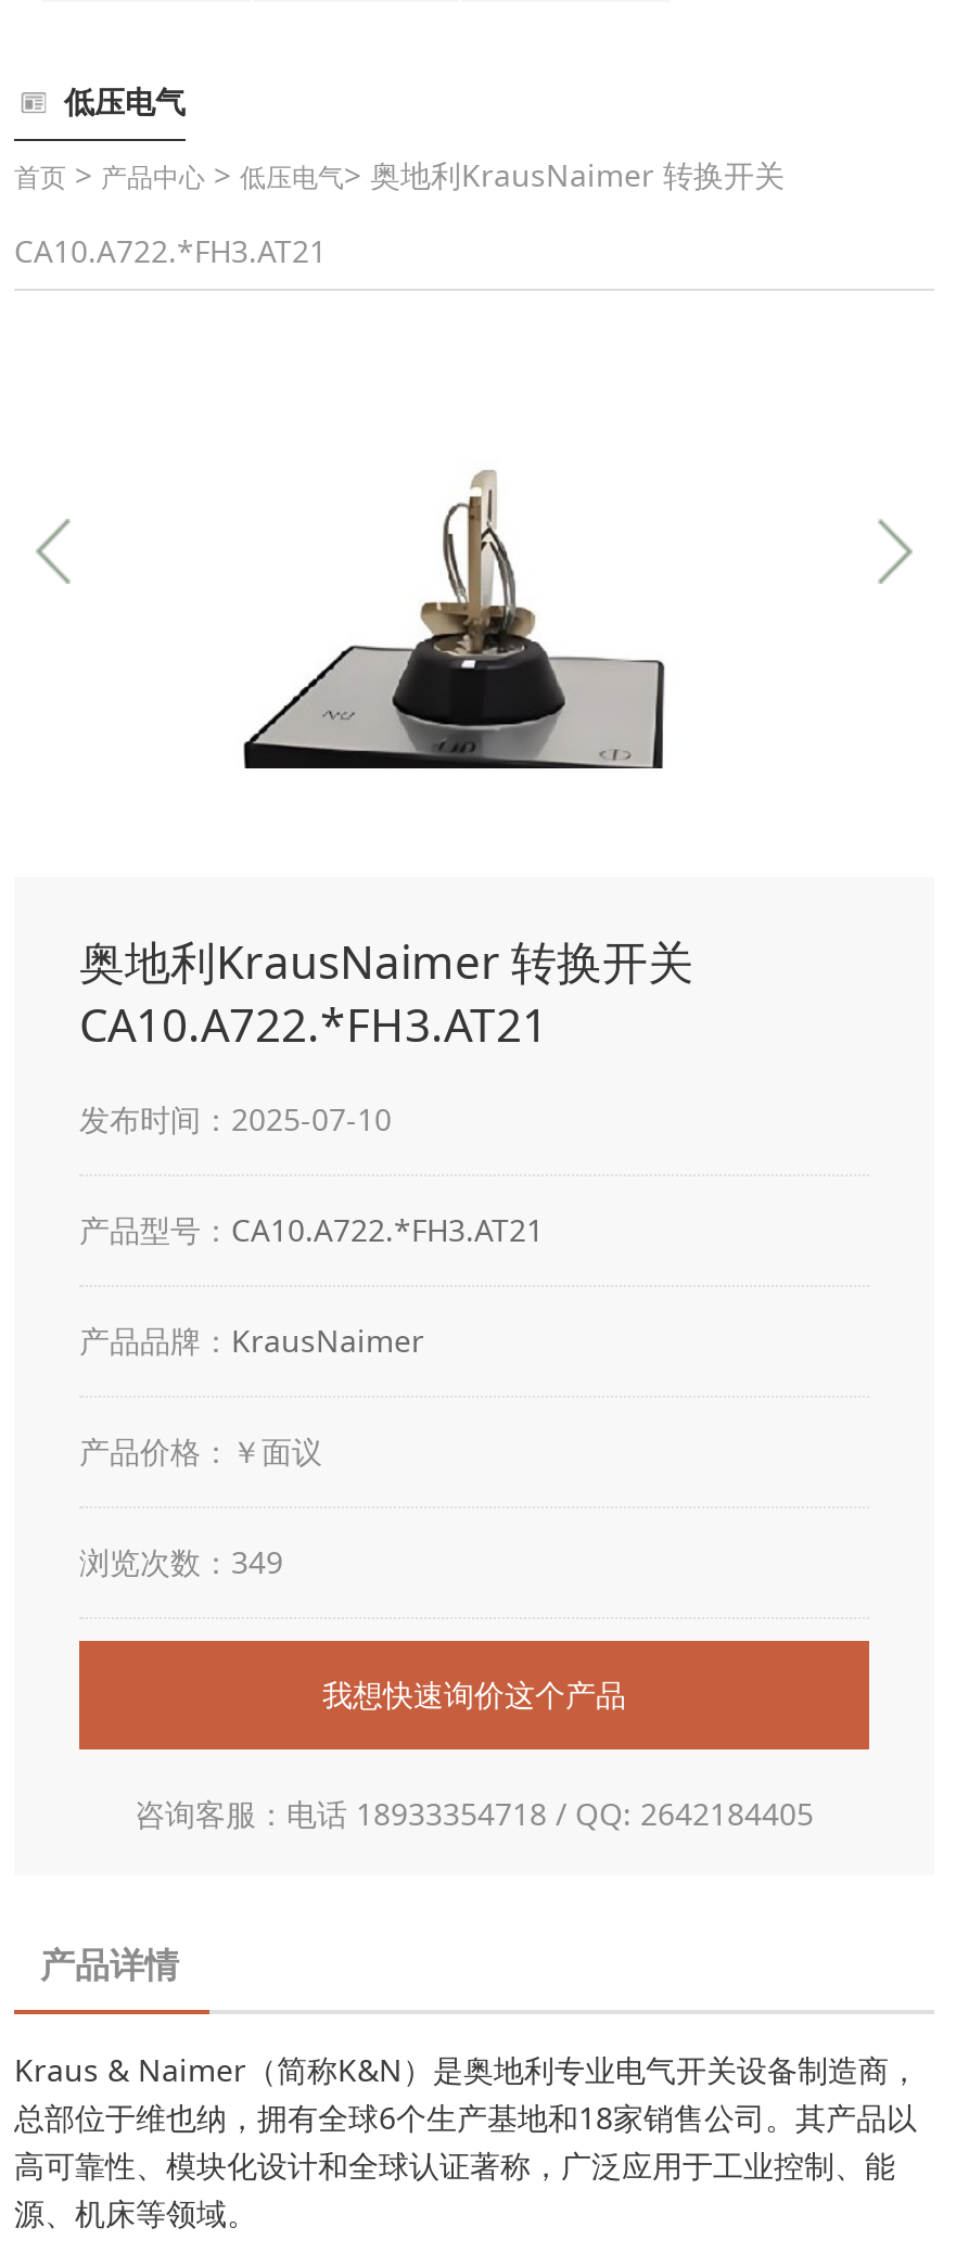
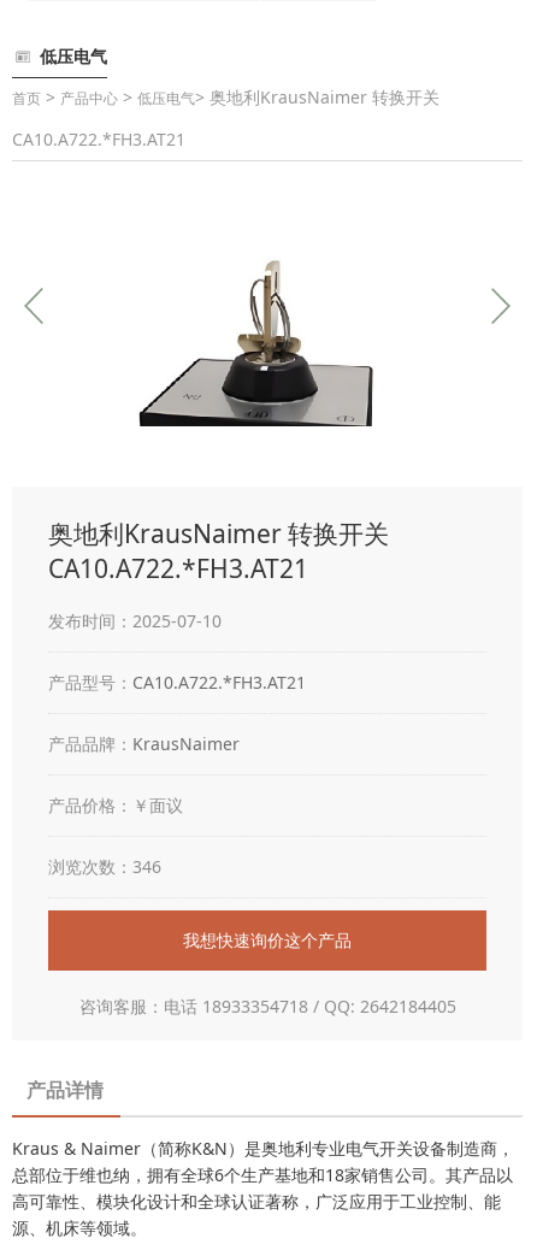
[79,1541,283,1583] 浏览次数：349 -> [48,855,161,878] 浏览次数：346

